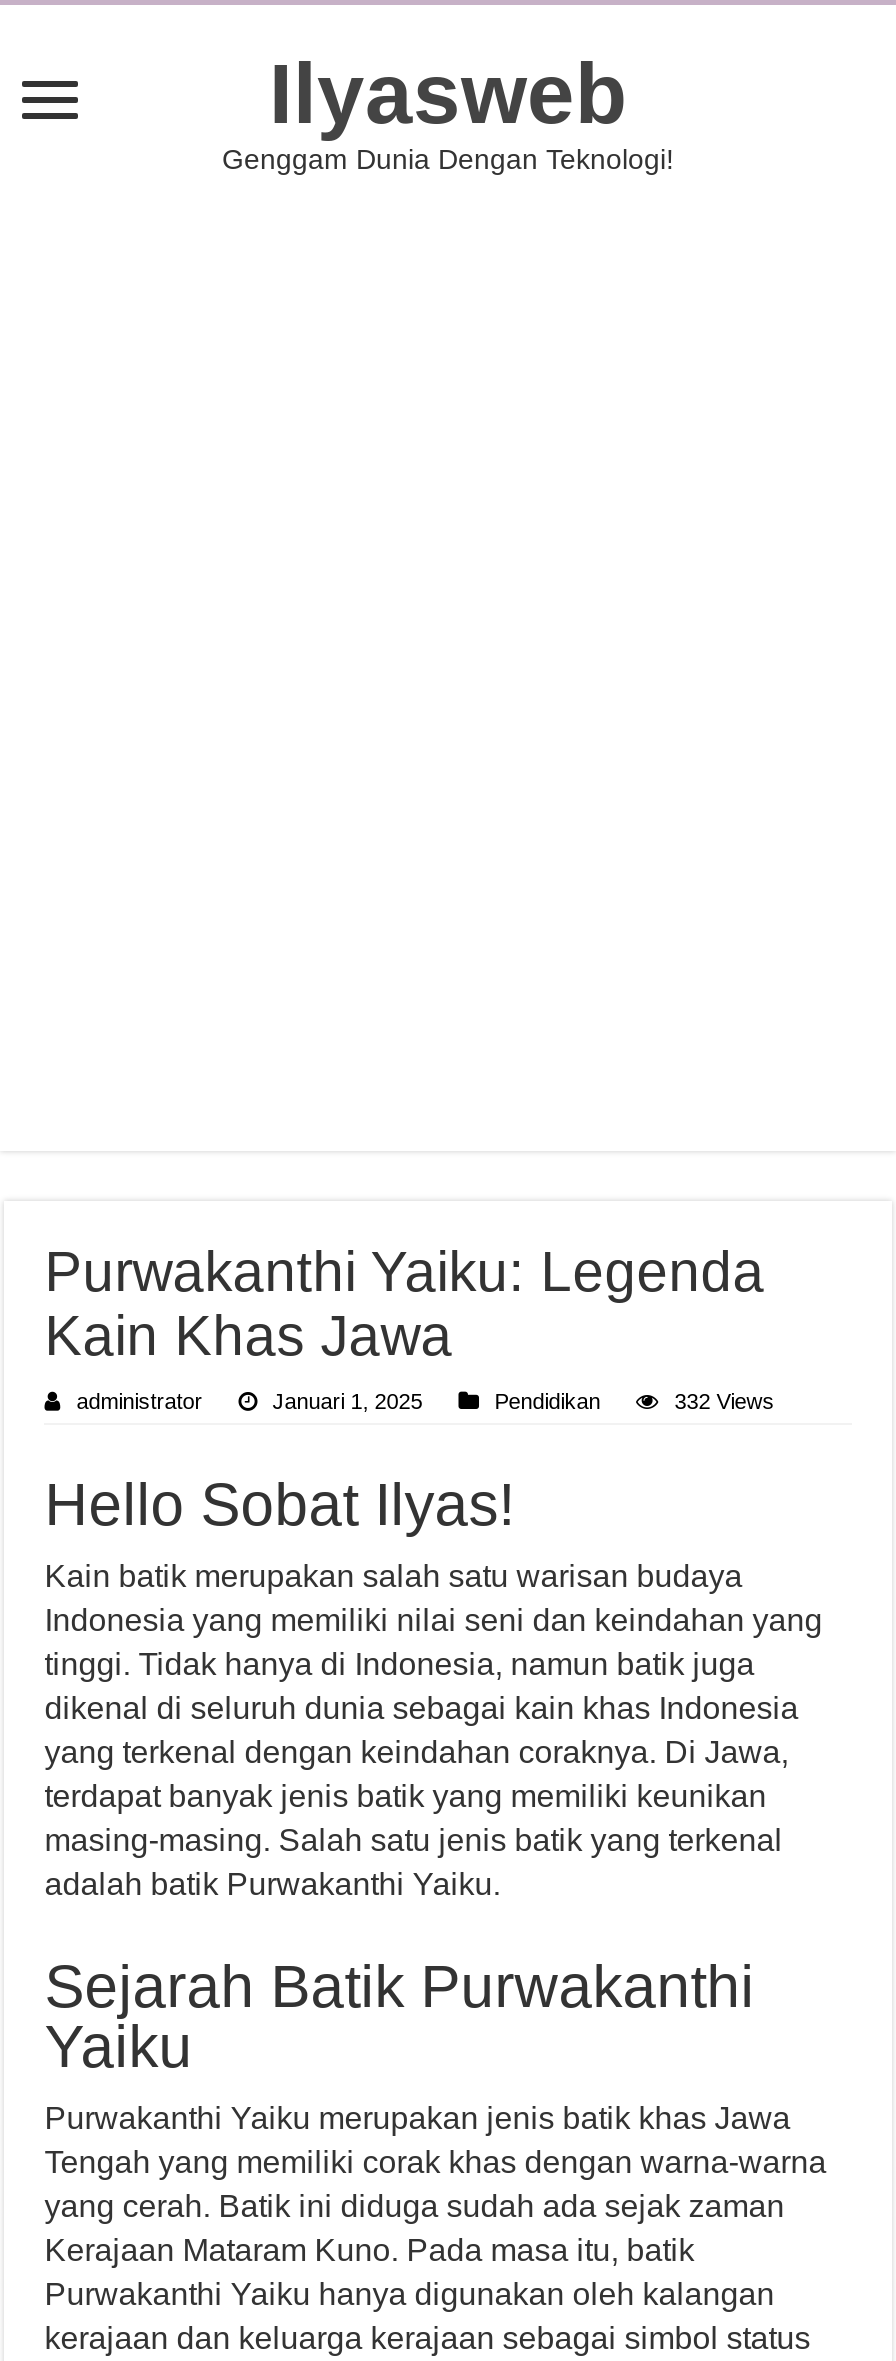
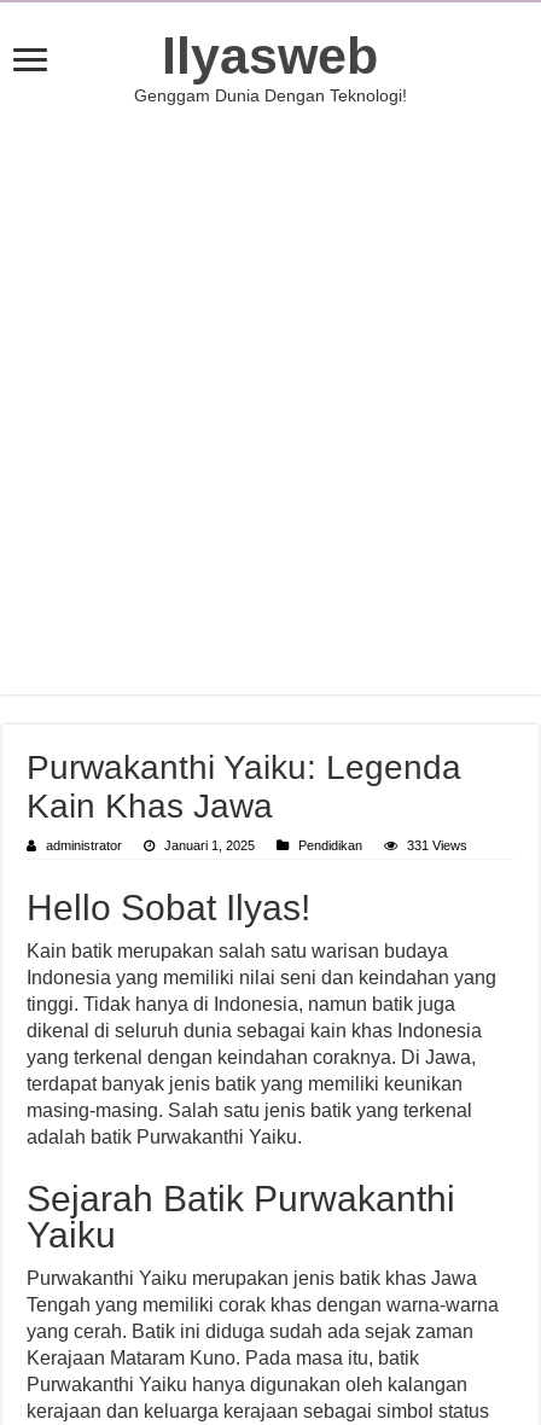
[674,1389,774,1413] 332 Views -> [407,838,468,853] 331 Views

